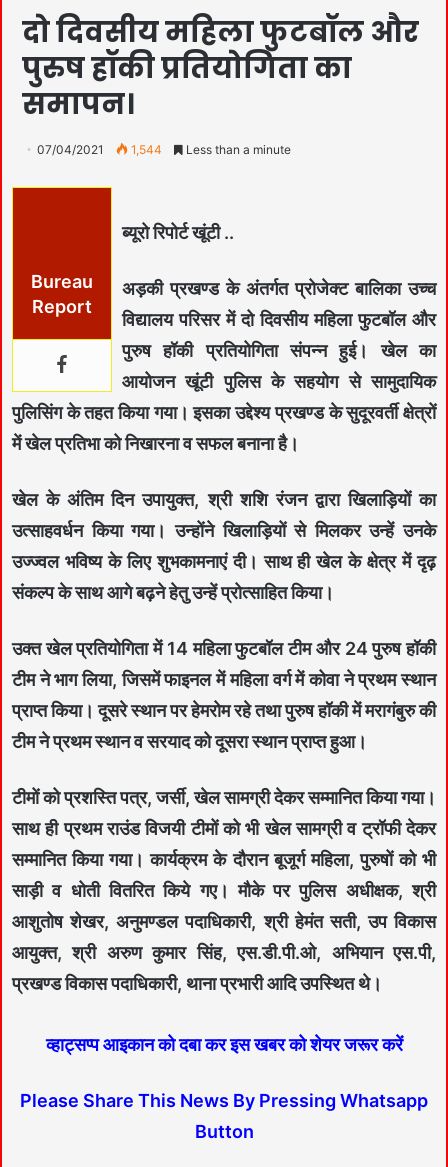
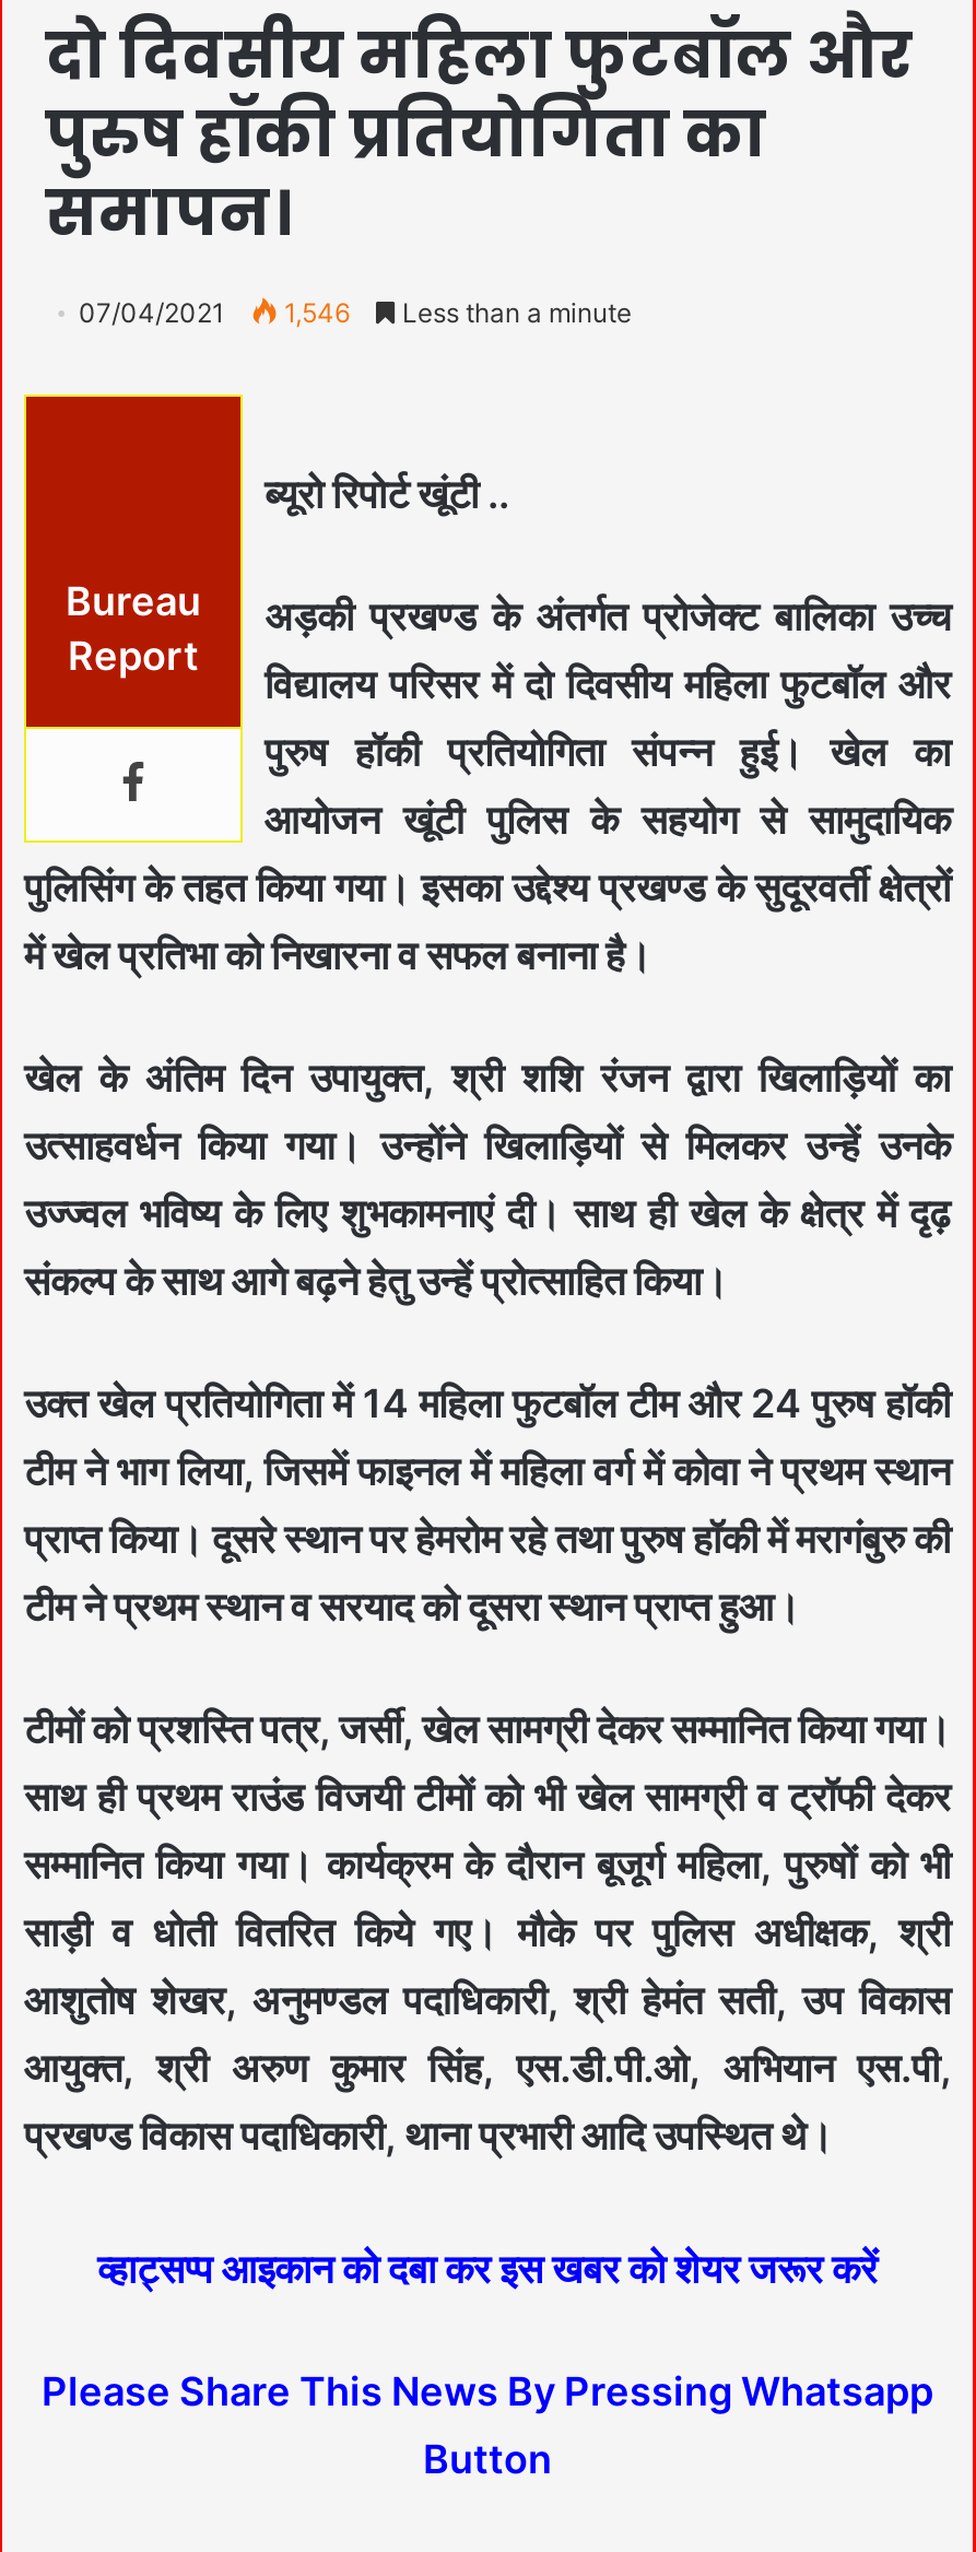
[37,142,291,157] 07/04/2021 1,544 Less than a minute -> [79,296,632,329] 07/04/2021 1,546 Less than a minute

